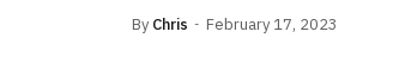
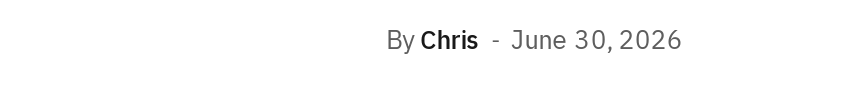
[132,14,338,34] By Chris February 17, 2023 -> [386,23,682,57] By Chris June 30, 2026

